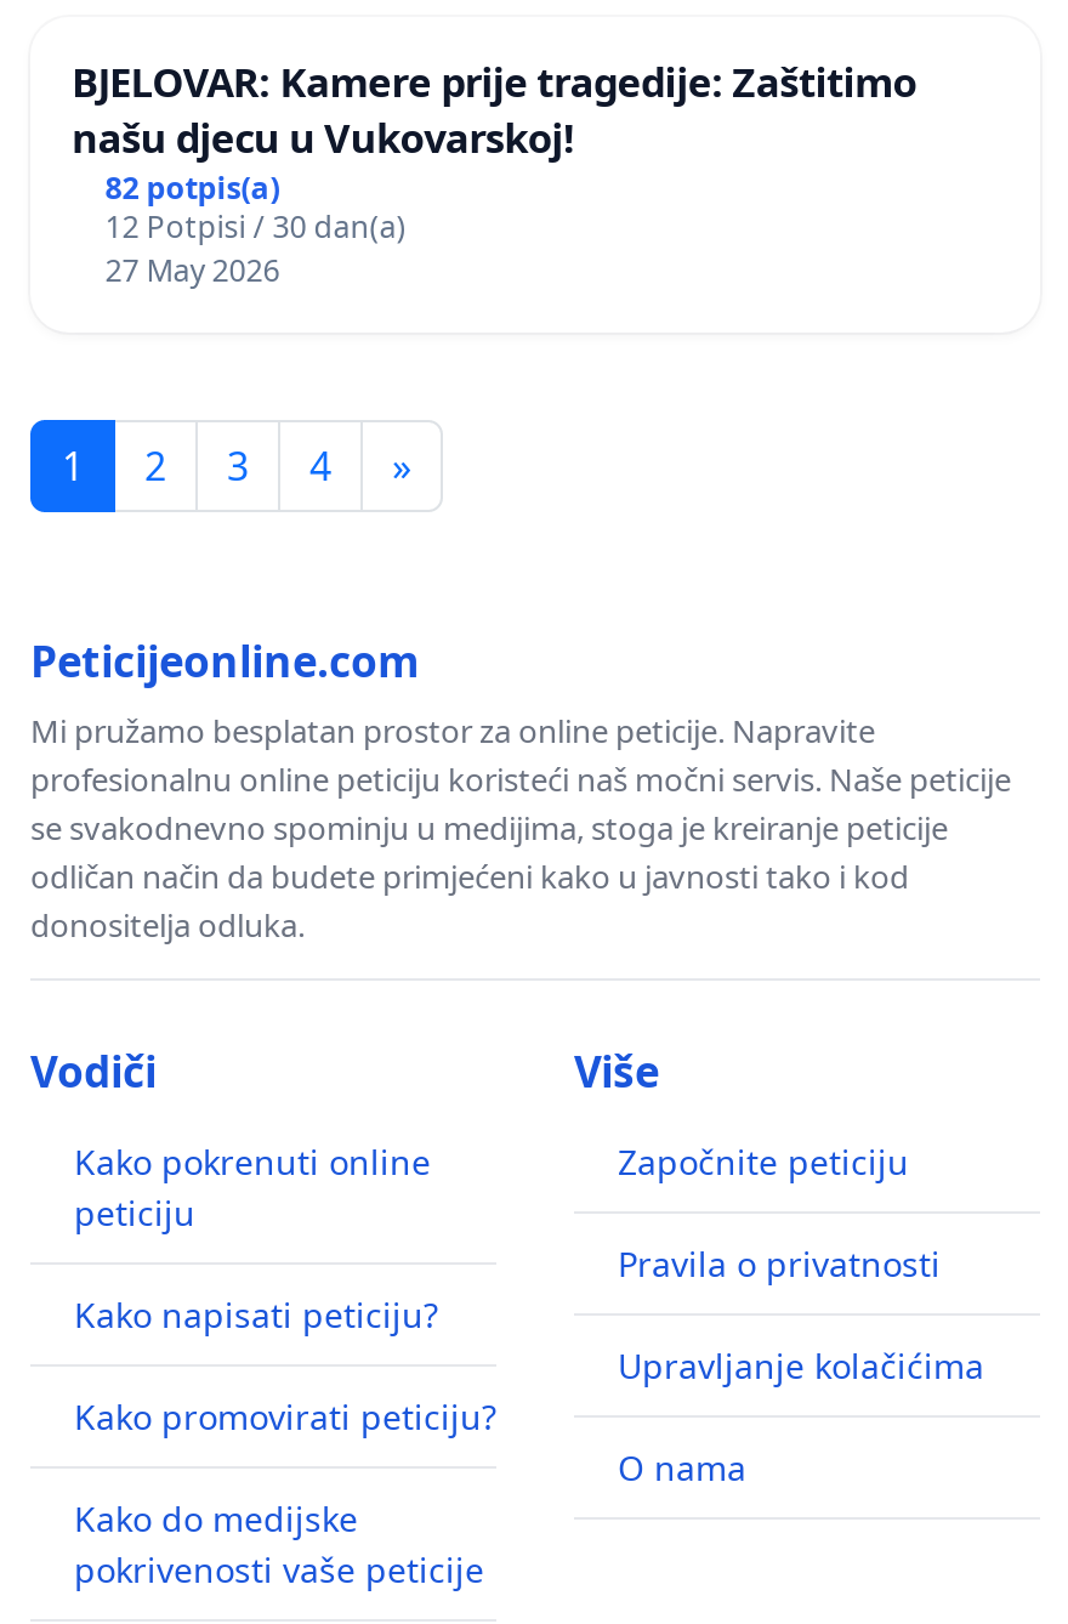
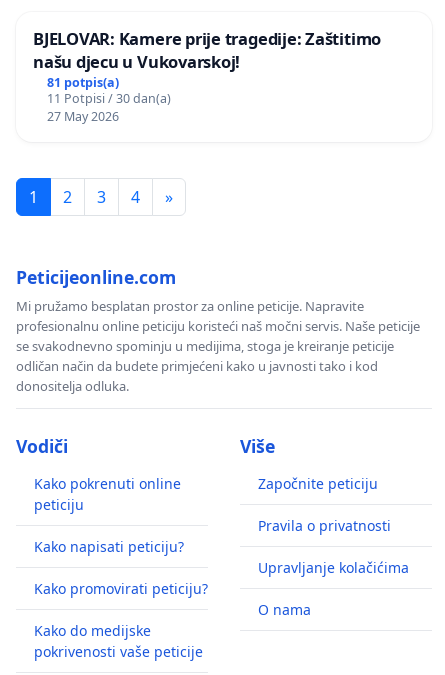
[105,167,280,208] 82 potpis(a) -> [47,74,119,91] 81 potpis(a)
[105,206,406,247] 12 Potpisi / 30 dan(a) -> [47,90,171,107] 11 Potpisi / 30 dan(a)

